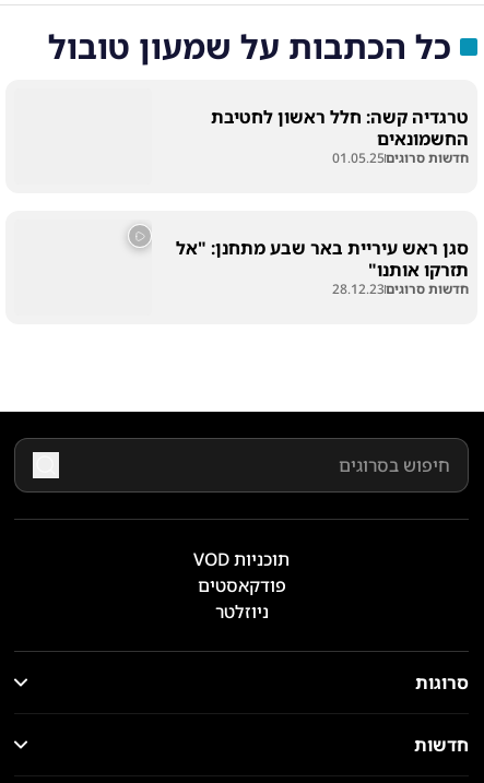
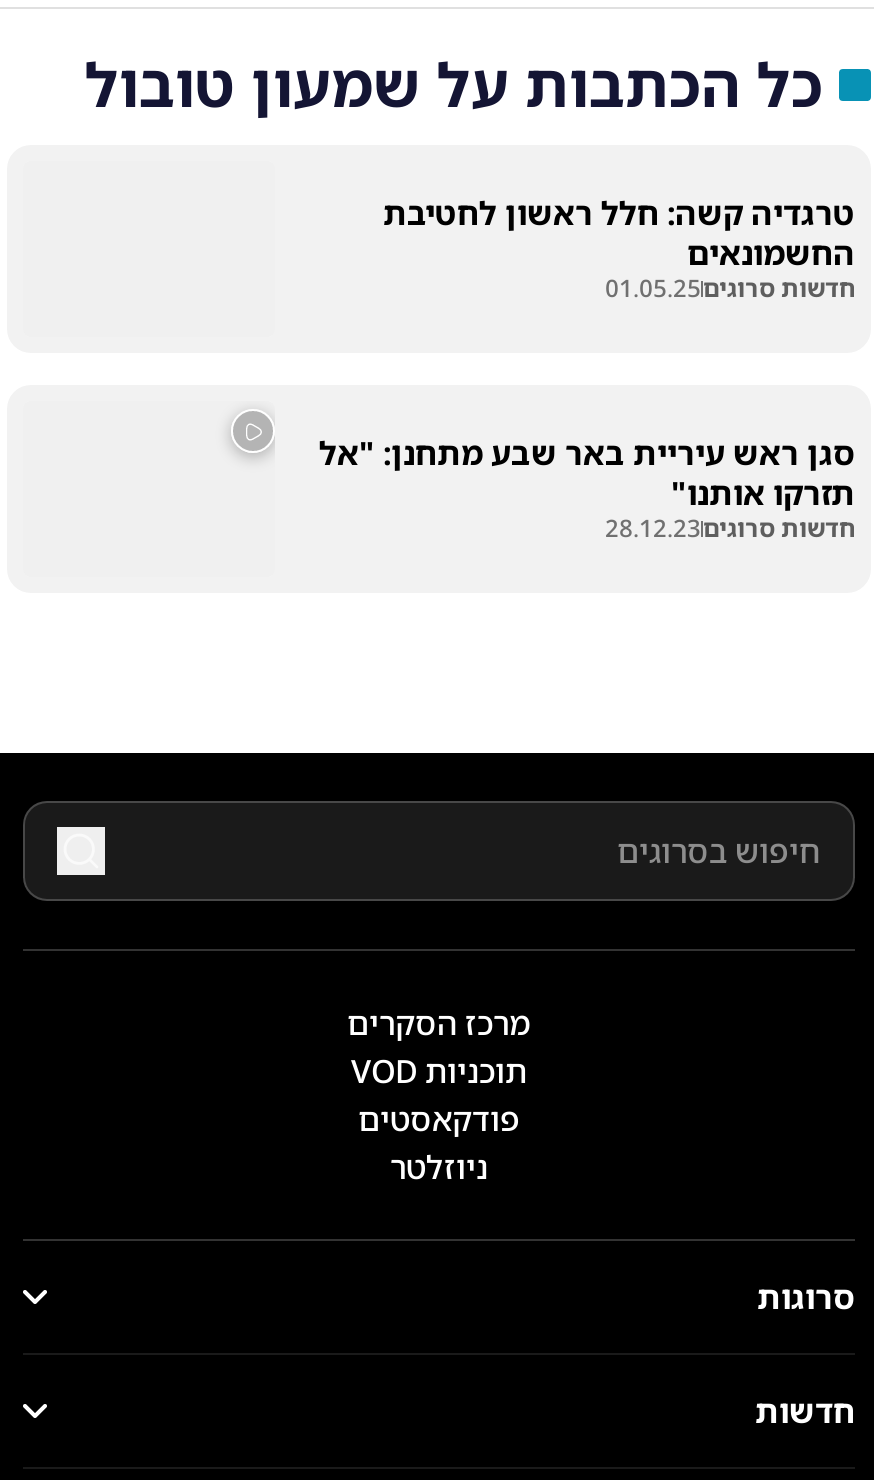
none -> [347,1001,531,1045] מרכז הסקרים

